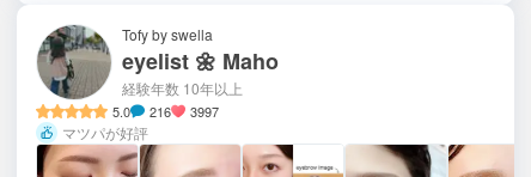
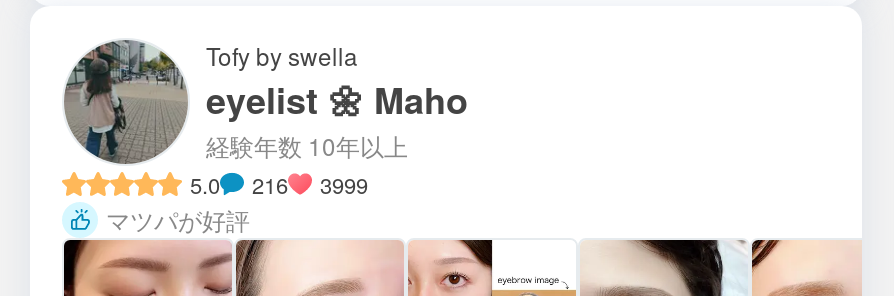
[112,101,219,120] 5.0 216 3997 -> [190,169,368,201] 5.0 216 3999

